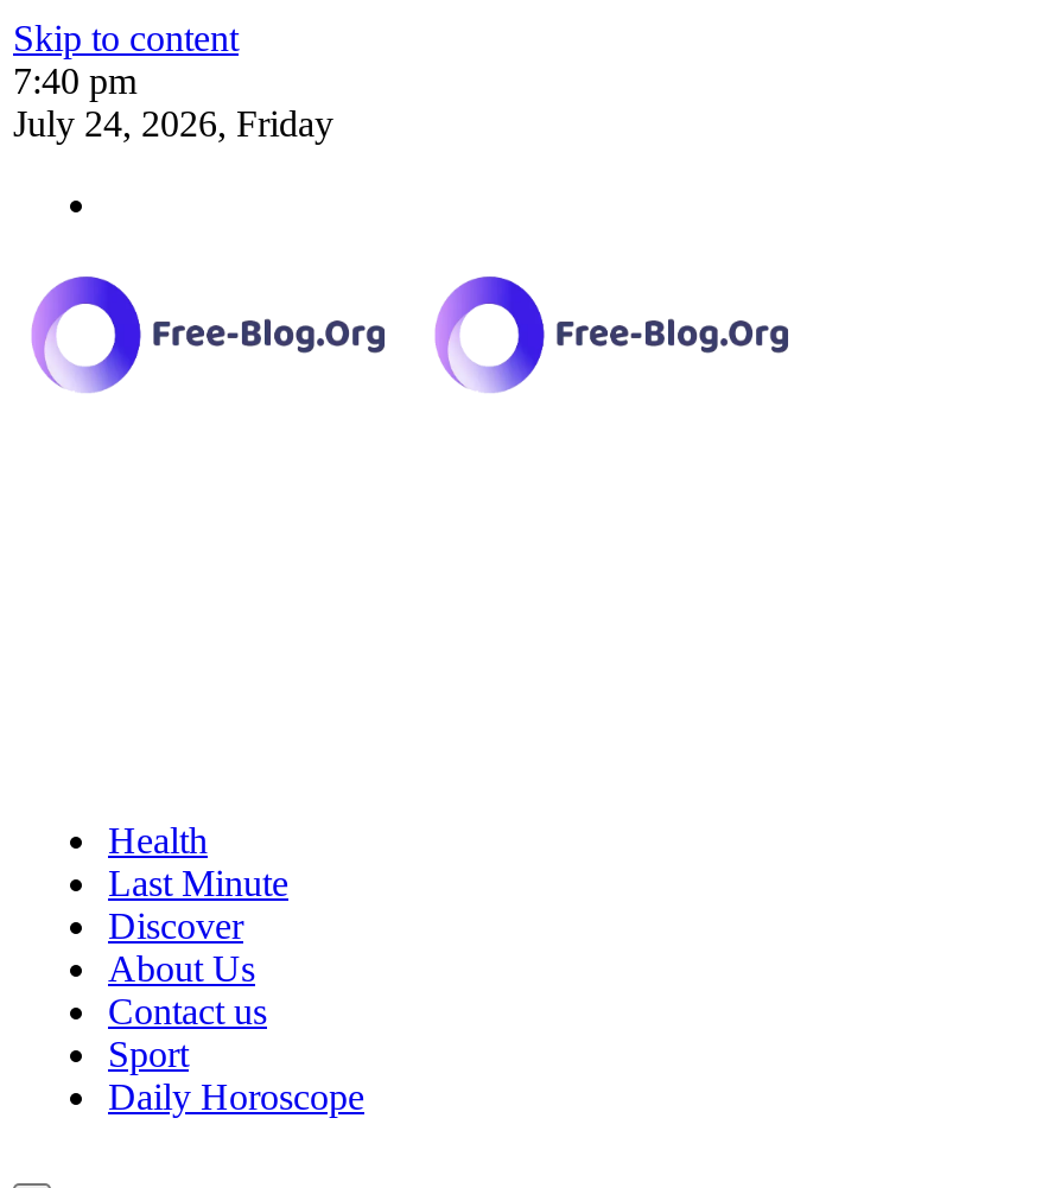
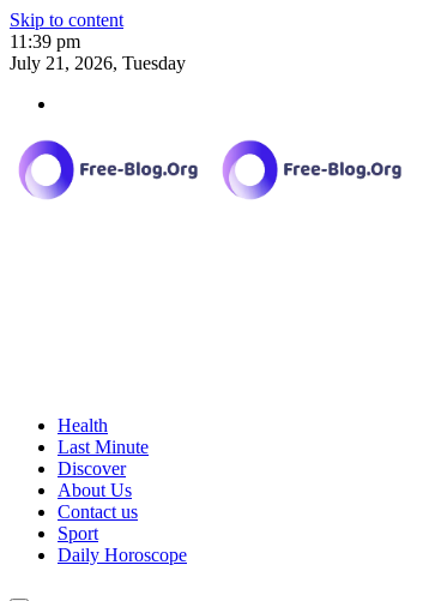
[13,61,136,101] 7:40 pm -> [10,31,80,52] 11:39 pm
[13,103,333,144] July 24, 2026, Friday -> [10,53,186,73] July 21, 2026, Tuesday

